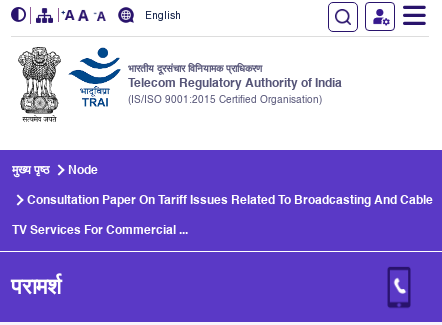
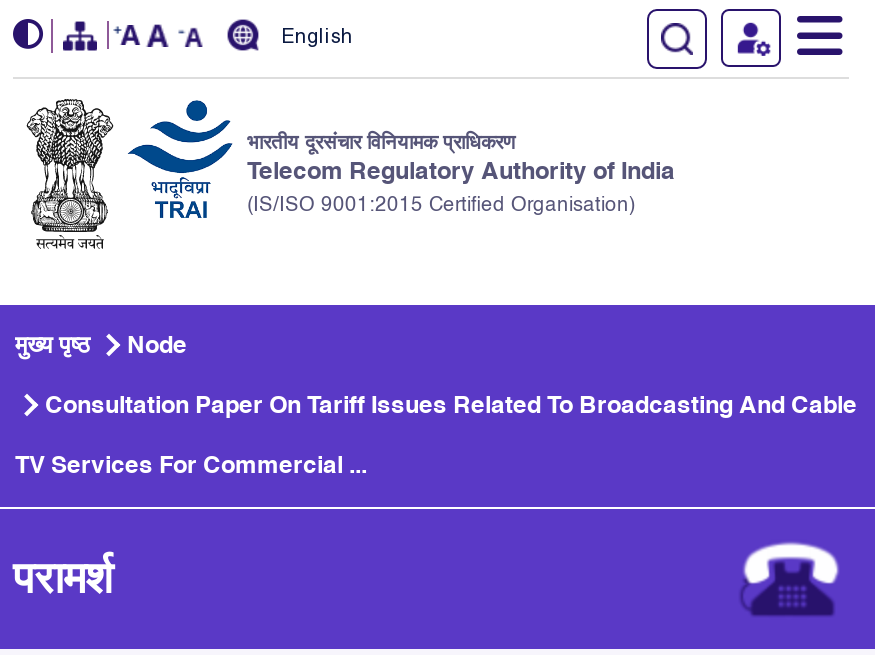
[377,266,424,308] [image] -> [741,539,841,619] [image]

